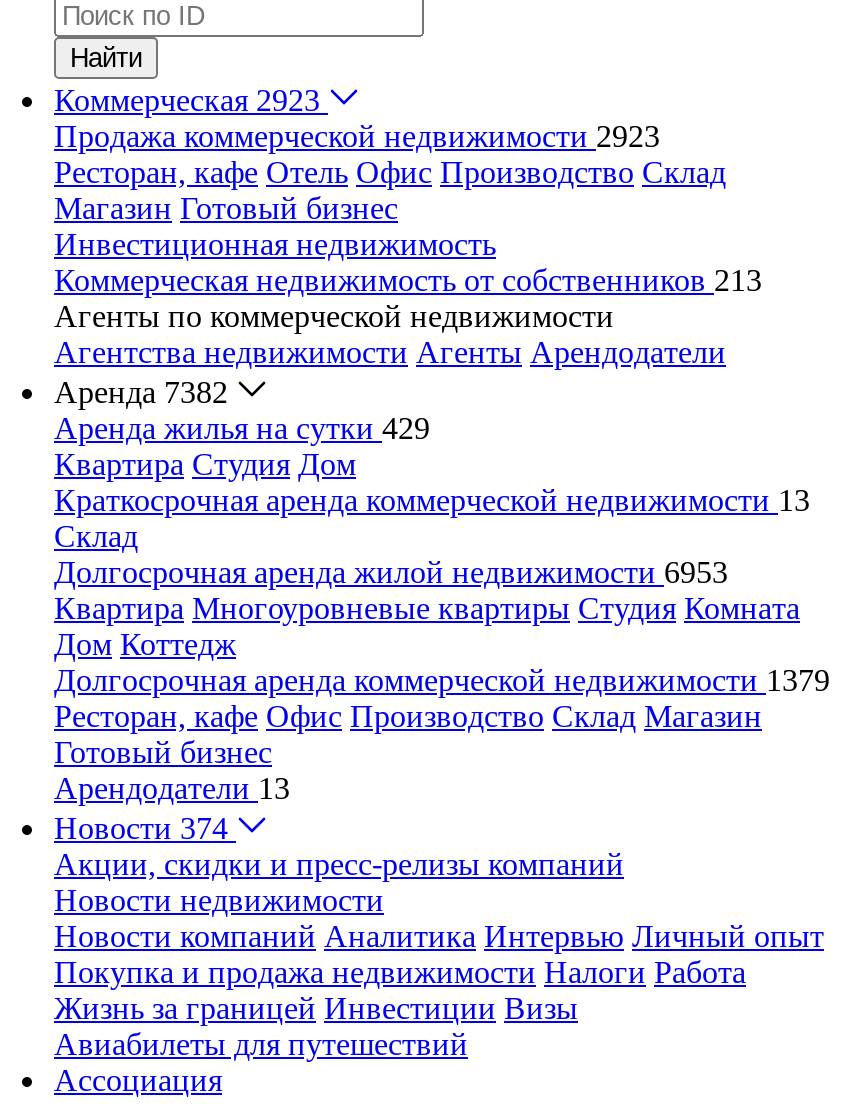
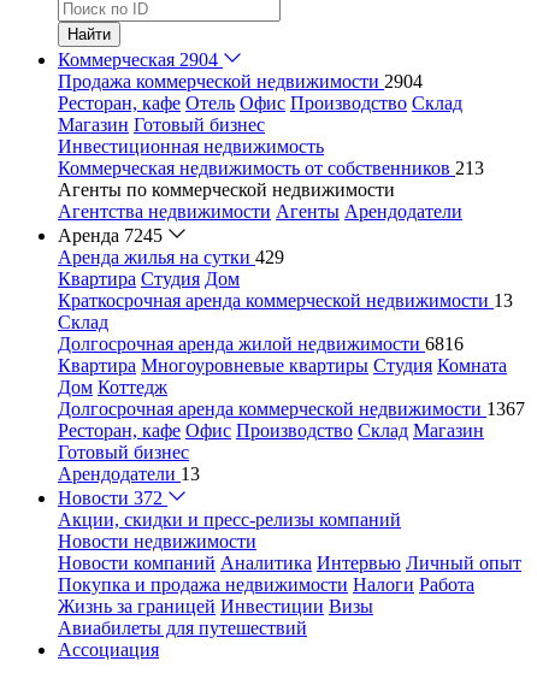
[54,83,320,117] Коммерческая 2923 -> [58,49,218,70] Коммерческая 2904
[54,119,660,153] Продажа коммерческой недвижимости 2923 -> [58,71,423,91] Продажа коммерческой недвижимости 2904
[54,375,228,409] Аренда 7382 -> [58,225,163,246] Аренда 7245
[54,555,728,589] Долгосрочная аренда жилой недвижимости 6953 -> [58,333,464,354] Долгосрочная аренда жилой недвижимости 6816
[54,663,830,697] Долгосрочная аренда коммерческой недвижимости 1379 -> [58,399,525,419] Долгосрочная аренда коммерческой недвижимости 1367
[54,811,228,845] Новости 374 -> [58,488,163,508] Новости 372

